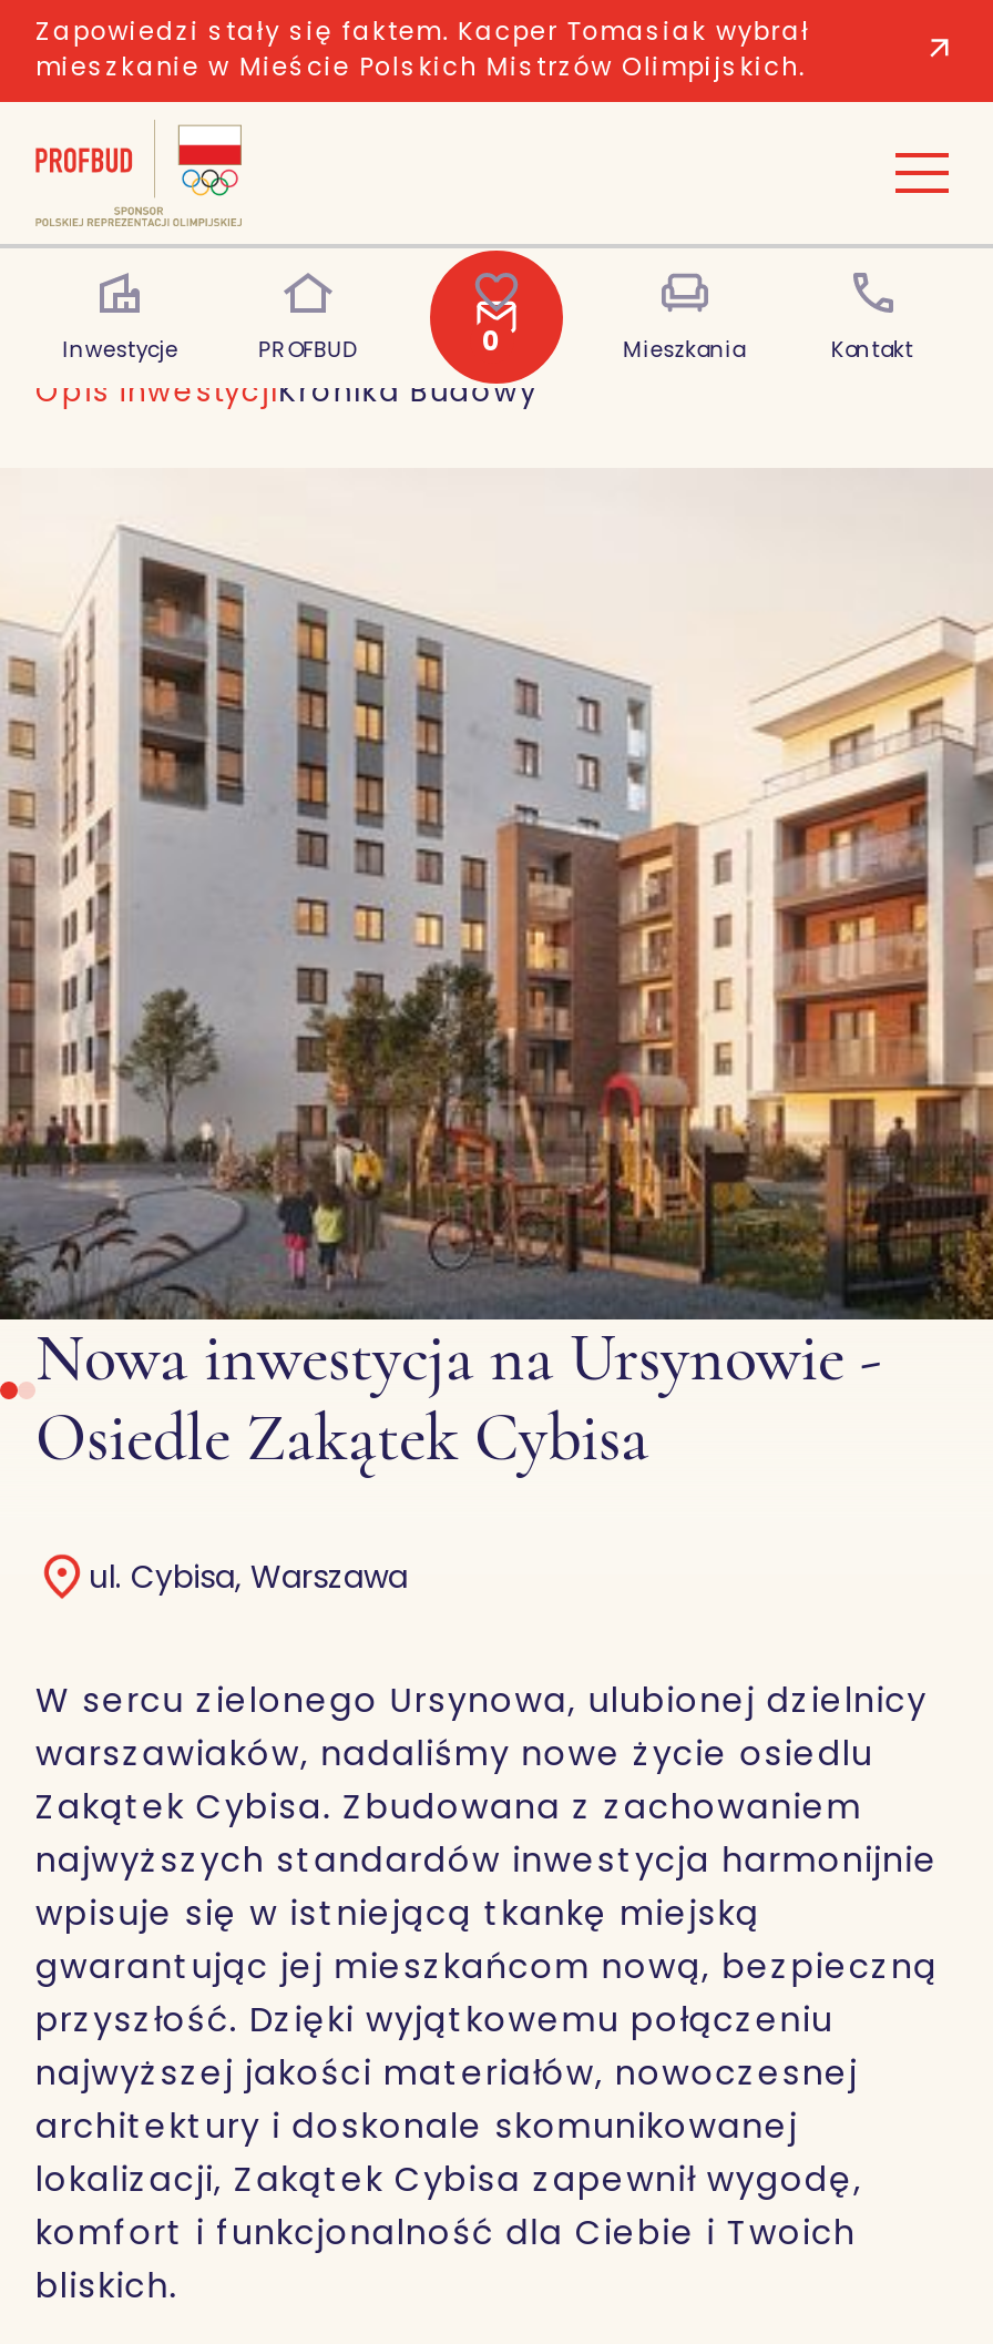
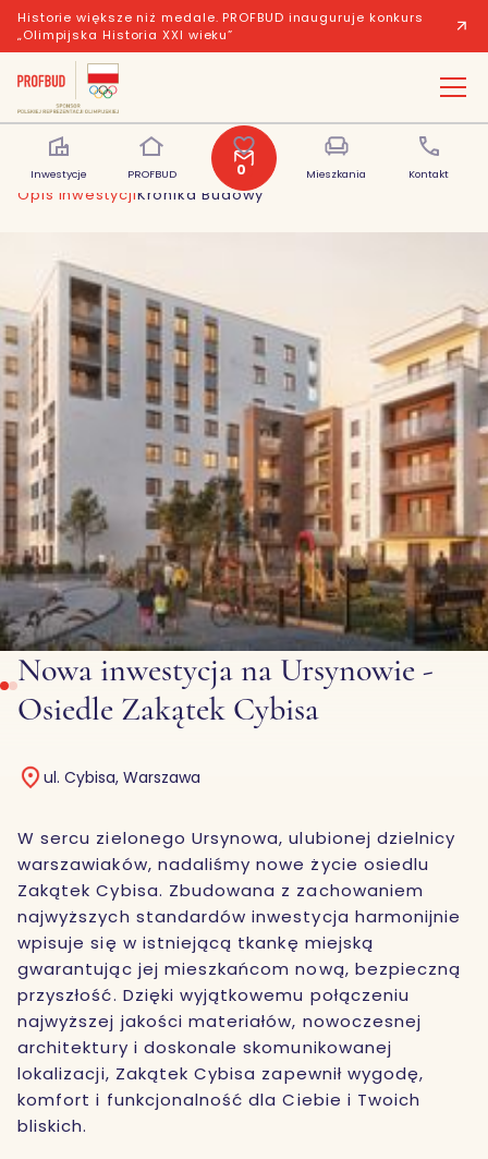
[35,13,810,84] Zapowiedzi stały się faktem. Kacper Tomasiak wybrał | mieszkanie w Mieście Polskich Mistrzów Olimpijskich. -> [17,9,424,44] Historie większe niż medale. PROFBUD inauguruje konkurs | „Olimpijska Historia XXI wieku”

